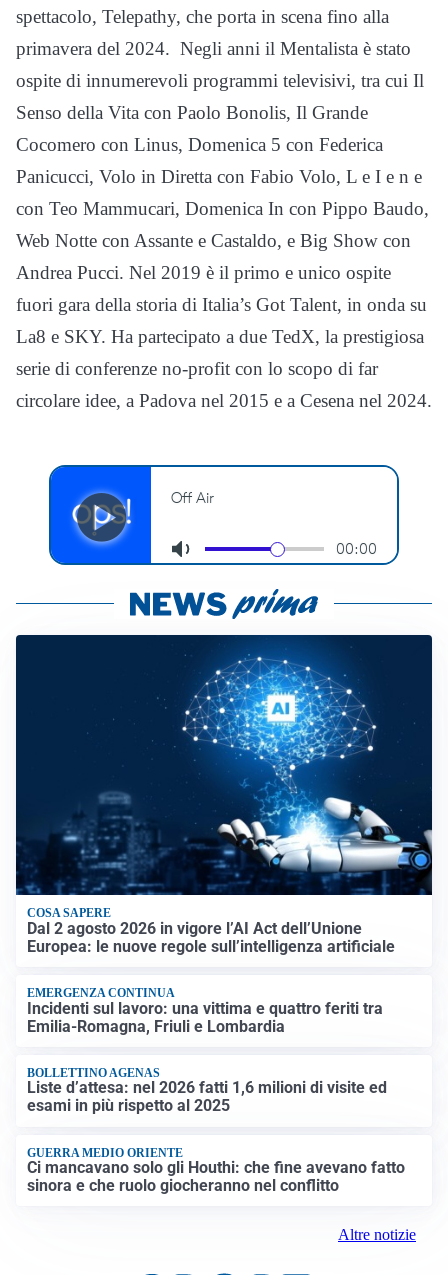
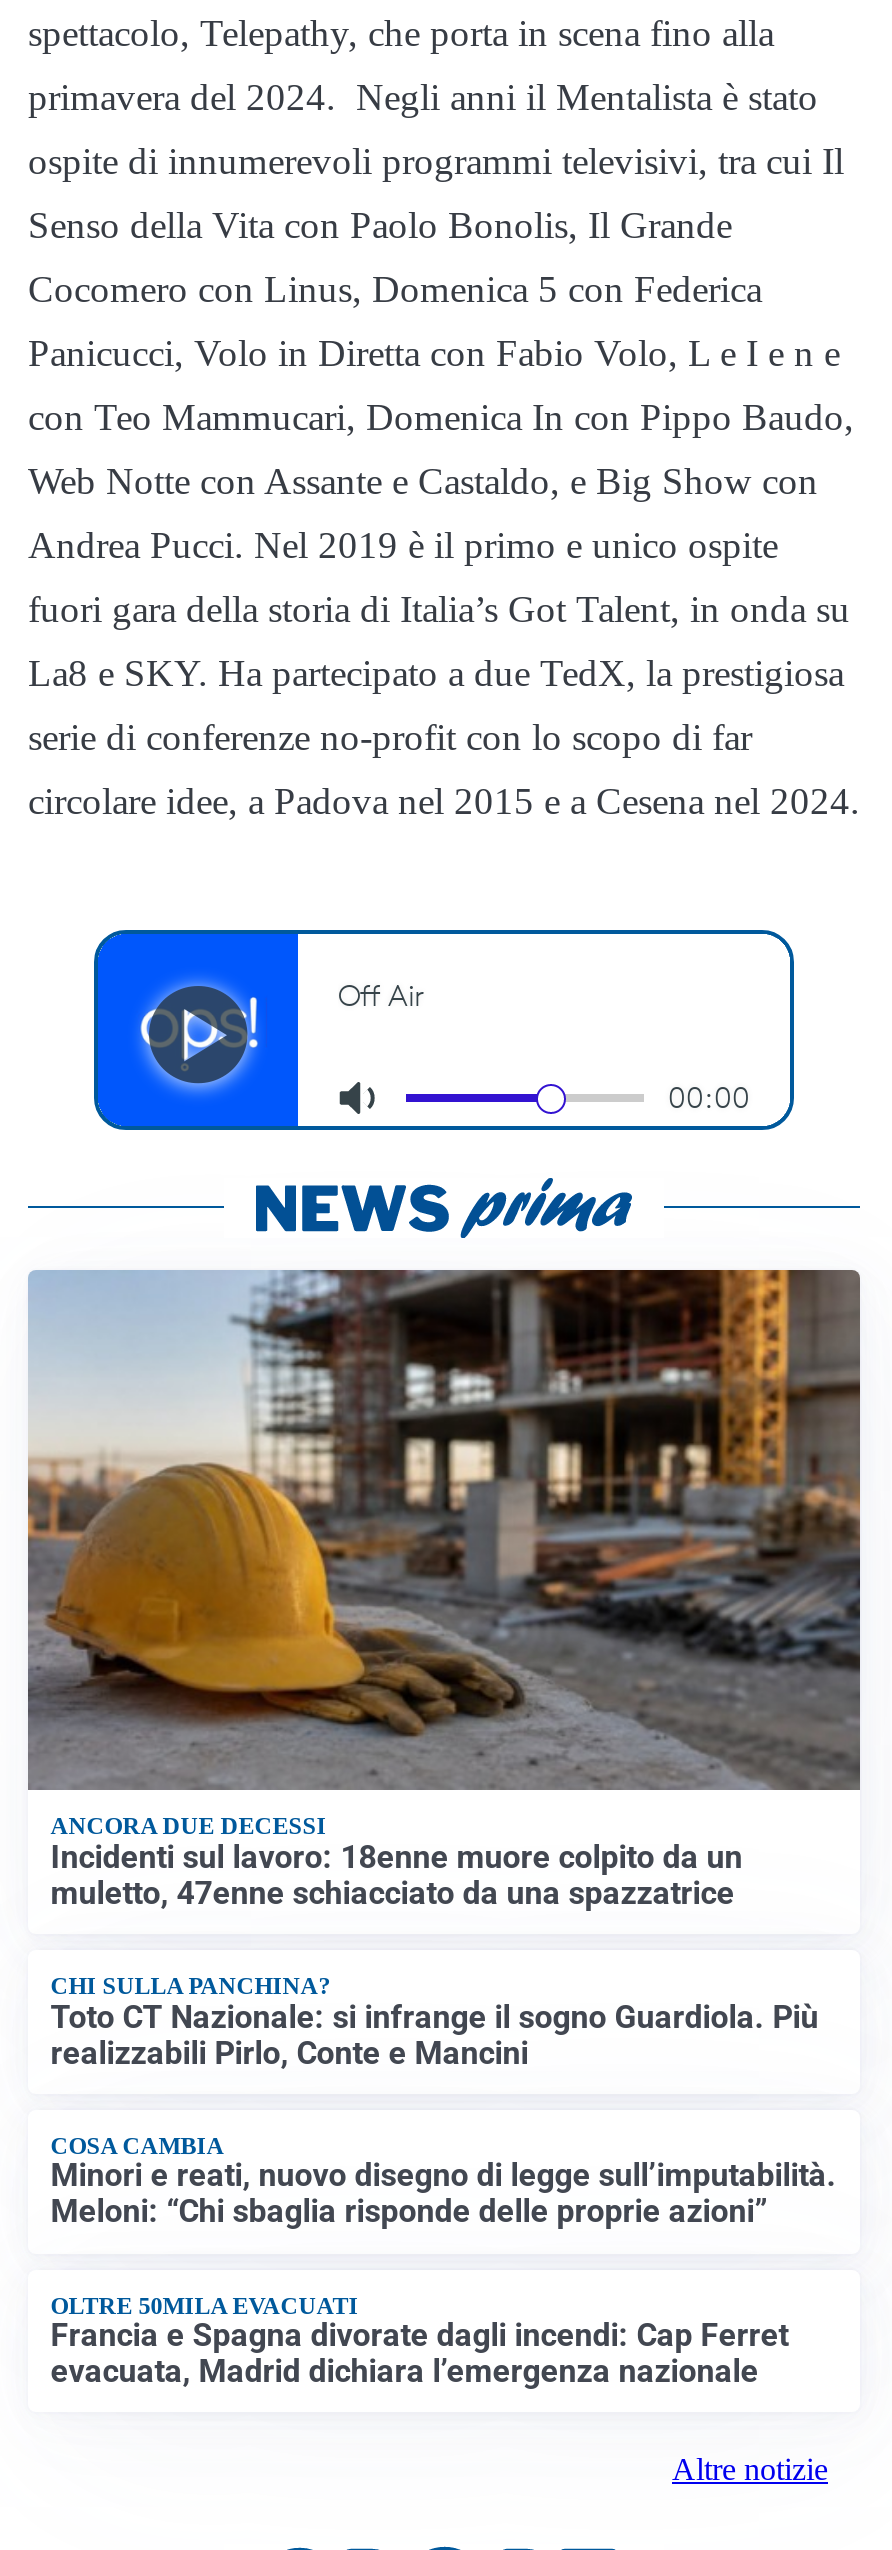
[15,634,433,956] [image] | COSA SAPERE | Dal 2 agosto 2026 in vigore l’AI Act dell’Unione | Europea: le nuove regole sull’intelligenza artificiale -> [26,1268,862,1912] [image] | ANCORA DUE DECESSI | Incidenti sul lavoro: 18enne muore colpito da un | muletto, 47enne schiacciato da una spazzatrice
[27,986,383,1036] EMERGENZA CONTINUA | Incidenti sul lavoro: una vittima e quattro feriti tra | Emilia-Romagna, Friuli e Lombardia -> [50,1972,818,2071] CHI SULLA PANCHINA? | Toto CT Nazionale: si infrange il sogno Guardiola. Più | realizzabili Pirlo, Conte e Mancini
[27,1066,387,1115] BOLLETTINO AGENAS | Liste d’attesa: nel 2026 fatti 1,6 milioni di visite ed | esami in più rispetto al 2025 -> [50,2132,836,2231] COSA CAMBIA | Minori e reati, nuovo disegno di legge sull’imputabilità. | Meloni: “Chi sbaglia risponde delle proprie azioni”
[27,1146,405,1195] GUERRA MEDIO ORIENTE | Ci mancavano solo gli Houthi: che fine avevano fatto | sinora e che ruolo giocheranno nel conflitto -> [50,2291,788,2390] OLTRE 50MILA EVACUATI | Francia e Spagna divorate dagli incendi: Cap Ferret | evacuata, Madrid dichiara l’emergenza nazionale

